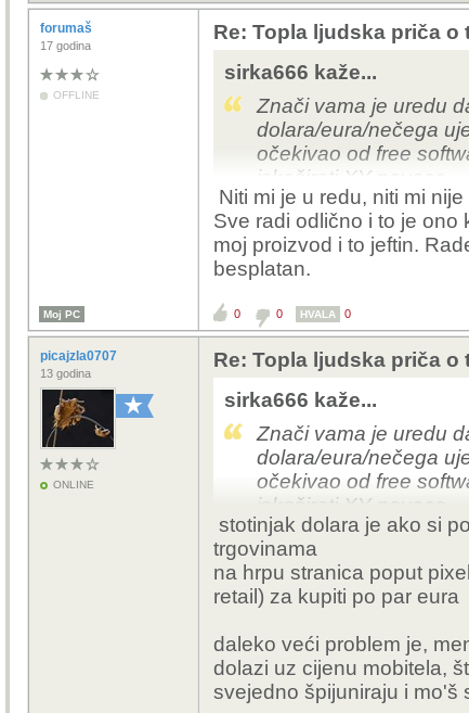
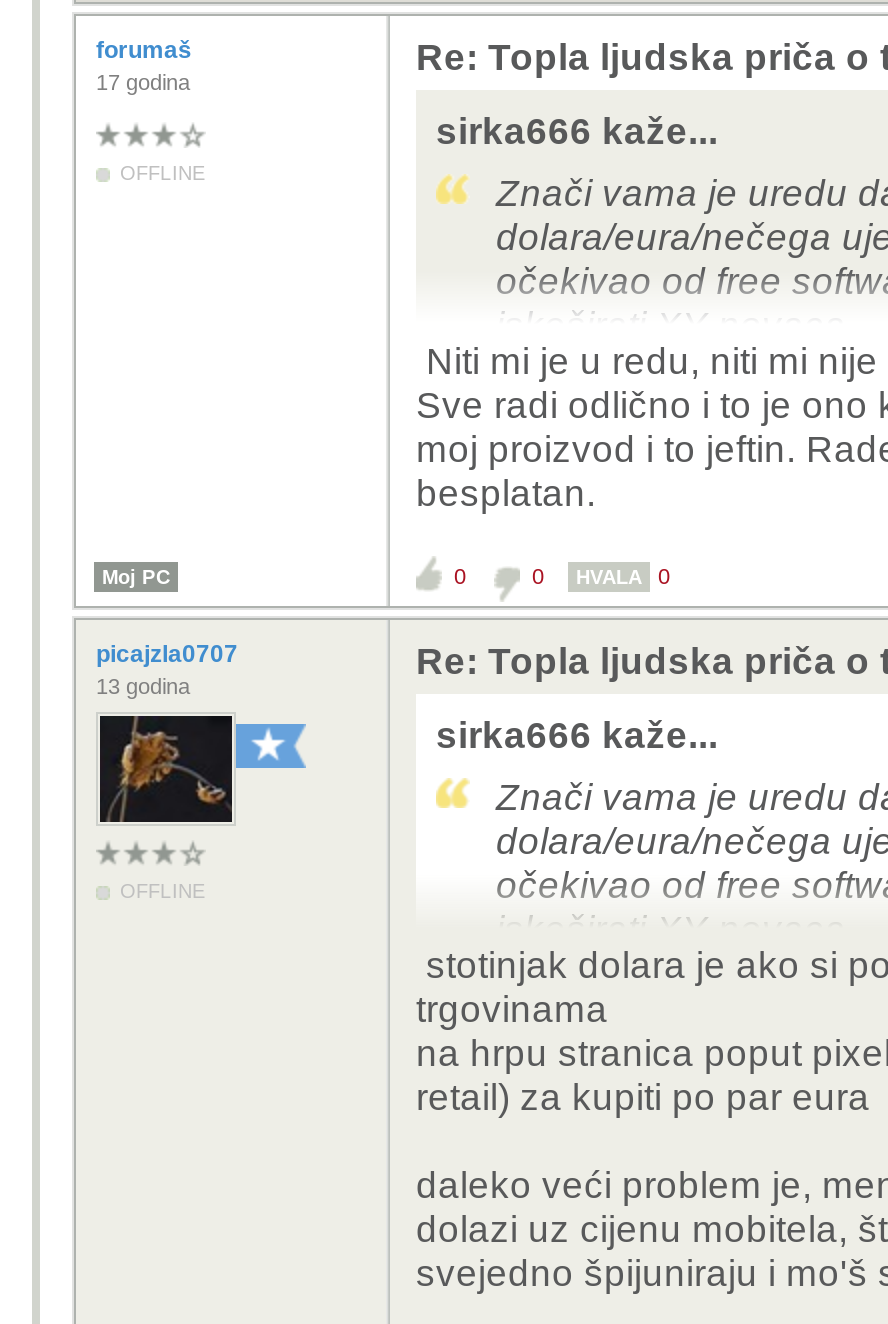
[53,479,94,491] ONLINE -> [120,880,206,902] OFFLINE

